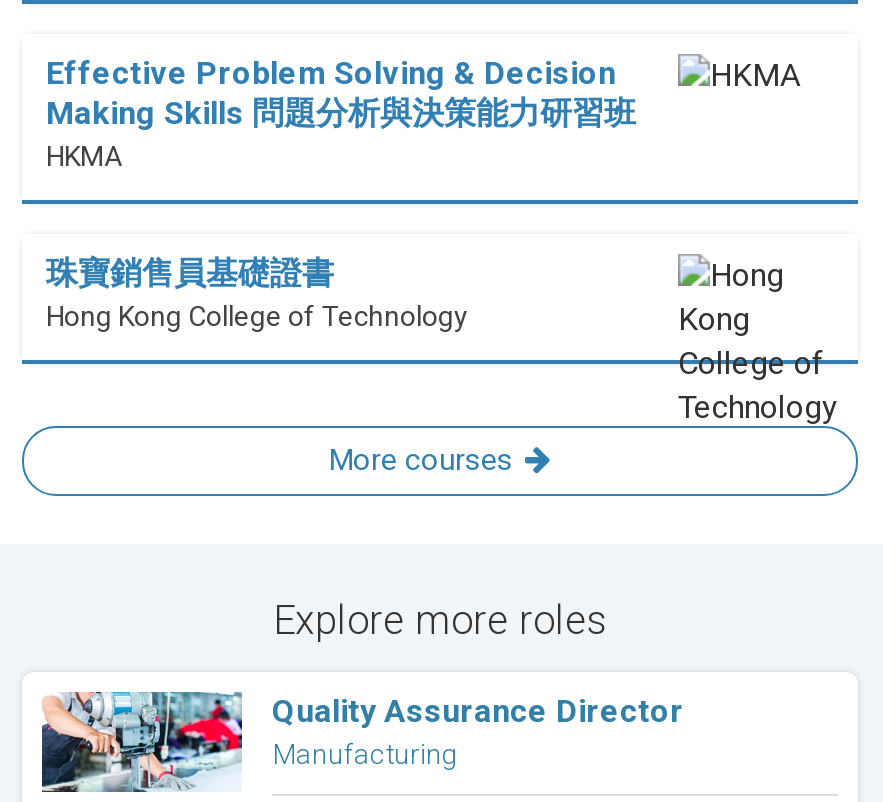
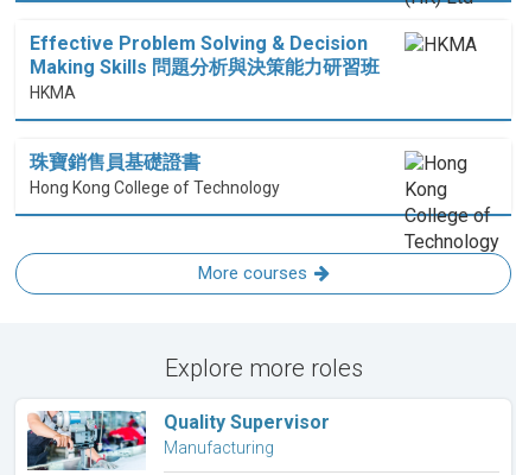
[272,692,684,730] Quality Assurance Director -> [164,411,330,433] Quality Supervisor

